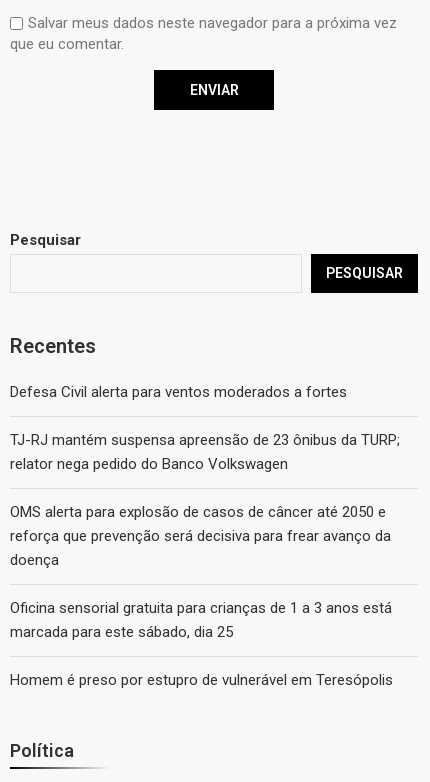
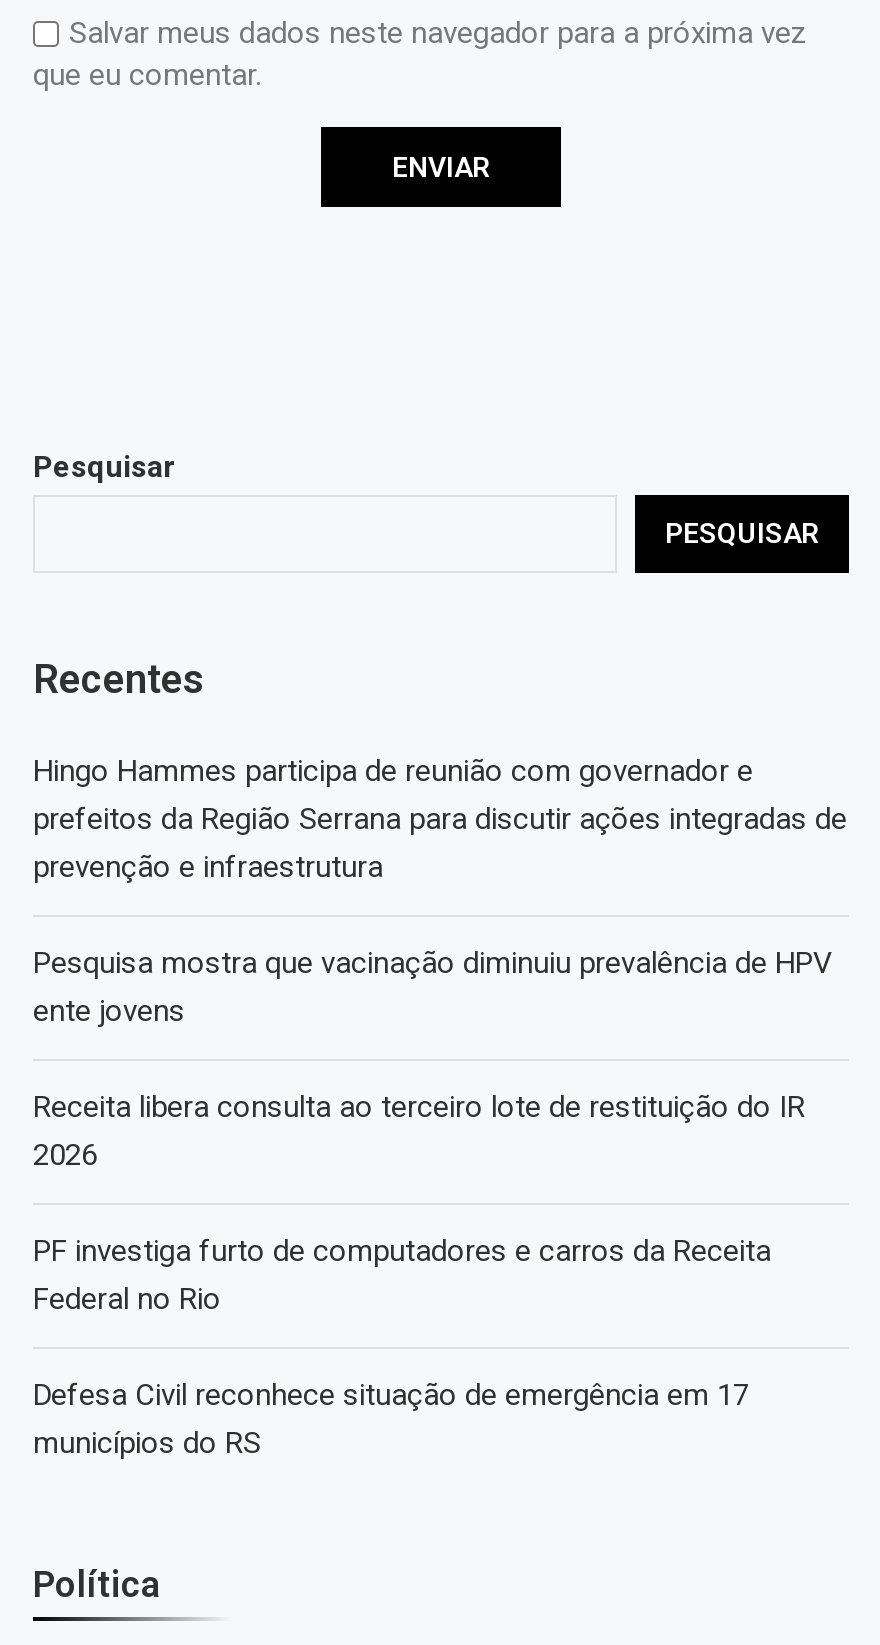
[10,382,347,400] Defesa Civil alerta para ventos moderados a fortes -> [33,752,847,884] Hingo Hammes participa de reunião com governador e | prefeitos da Região Serrana para discutir ações integradas de | prevenção e infraestrutura
[10,430,400,472] TJ-RJ mantém suspensa apreensão de 23 ônibus da TURP; | relator nega pedido do Banco Volkswagen -> [33,944,833,1028] Pesquisa mostra que vacinação diminuiu prevalência de HPV | ente jovens
[10,502,391,568] OMS alerta para explosão de casos de câncer até 2050 e | reforça que prevenção será decisiva para frear avanço da | doença -> [33,1088,805,1172] Receita libera consulta ao terceiro lote de restituição do IR | 2026
[10,598,392,640] Oficina sensorial gratuita para crianças de 1 a 3 anos está | marcada para este sábado, dia 25 -> [33,1232,771,1316] PF investiga furto de computadores e carros da Receita | Federal no Rio
[10,670,393,688] Homem é preso por estupro de vulnerável em Teresópolis -> [33,1376,749,1460] Defesa Civil reconhece situação de emergência em 17 | municípios do RS

